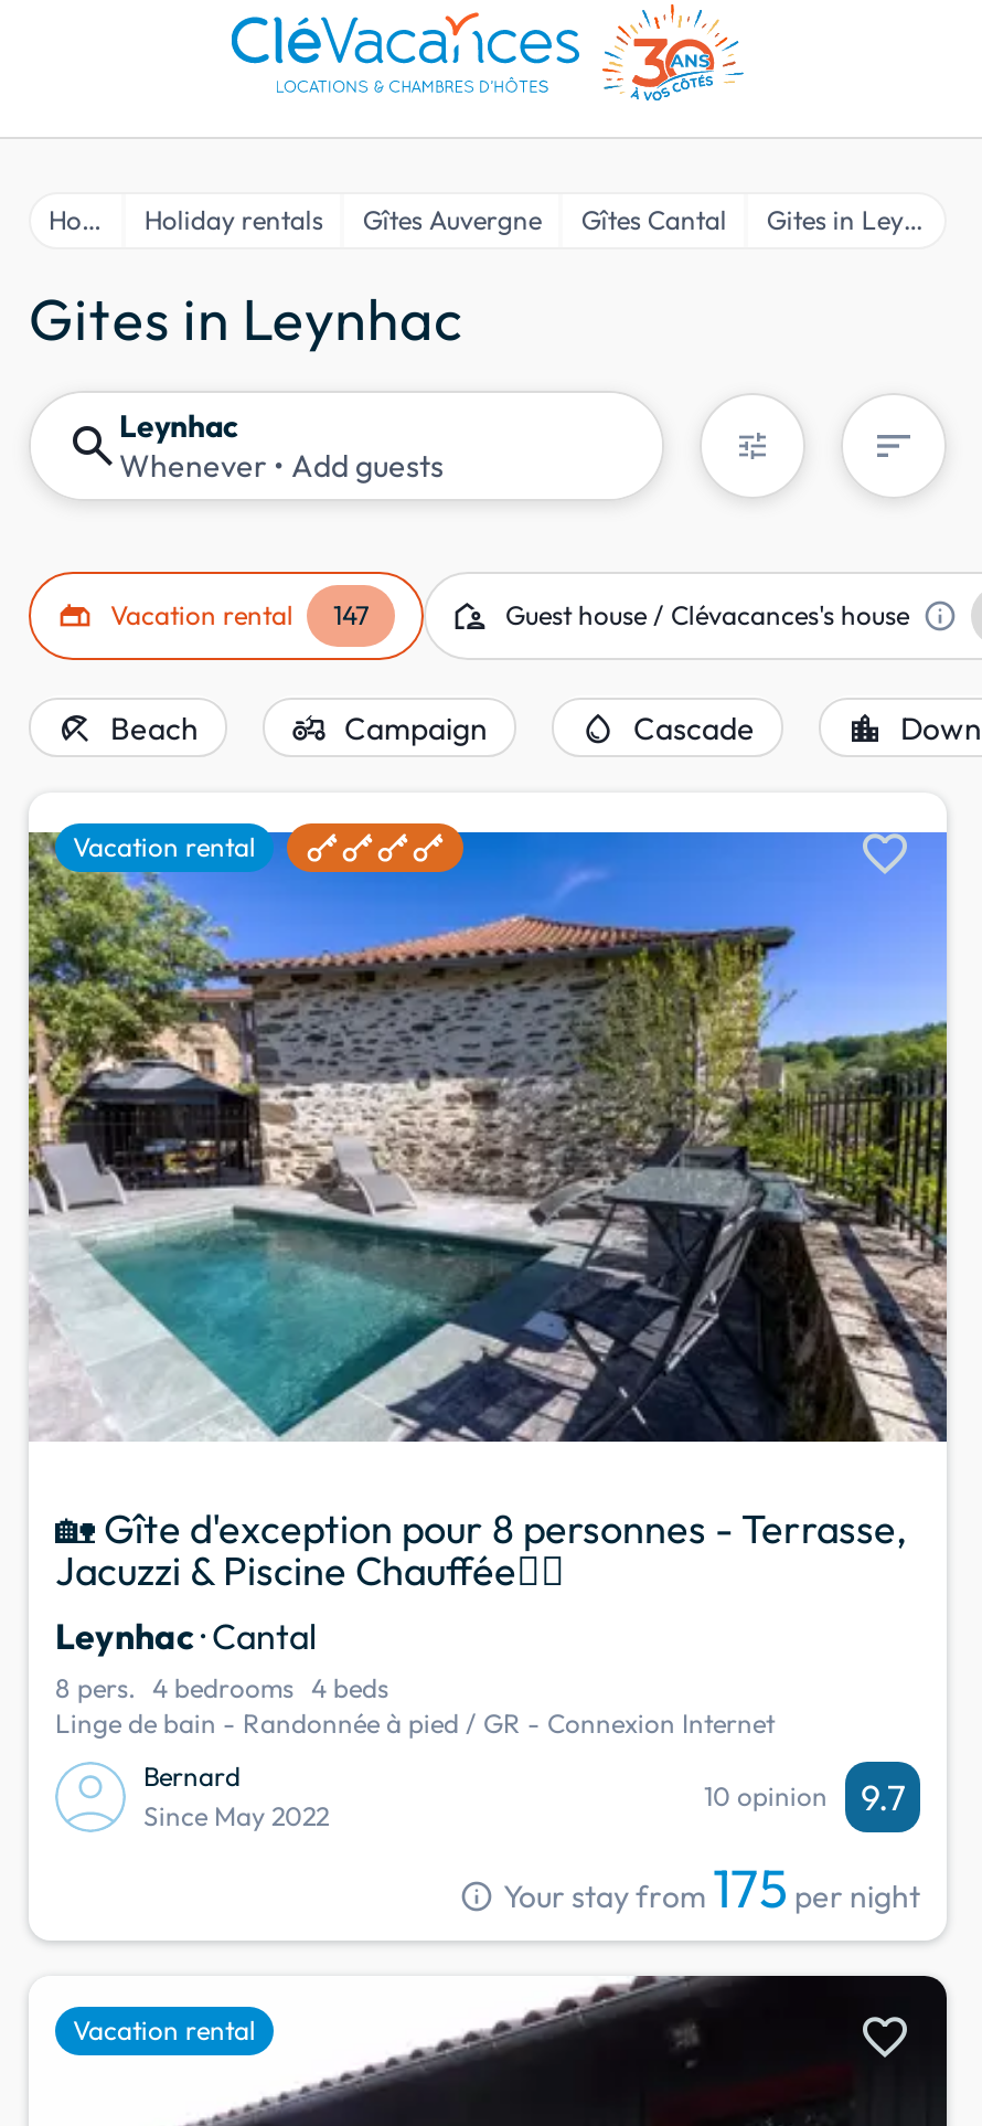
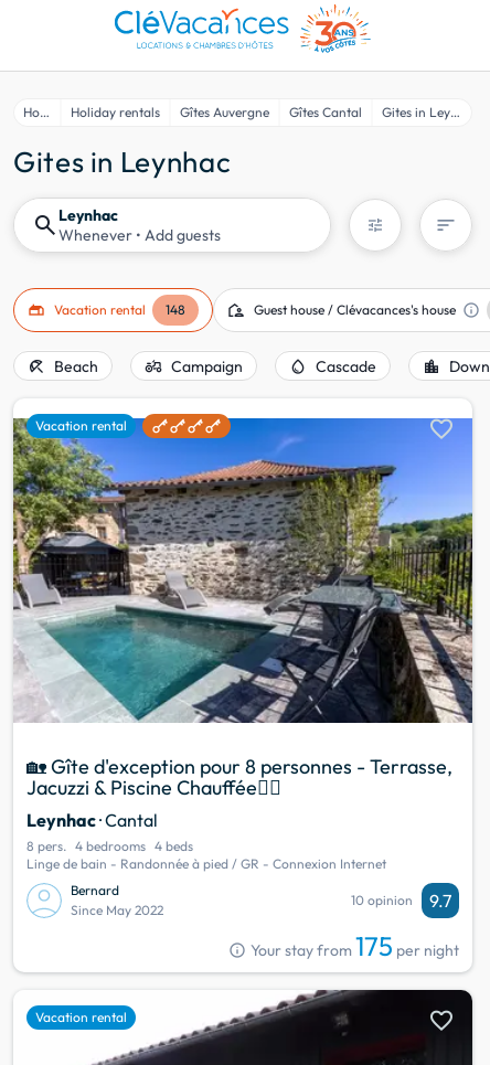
[333,599,369,632] 147 -> [166,302,185,318] 148

